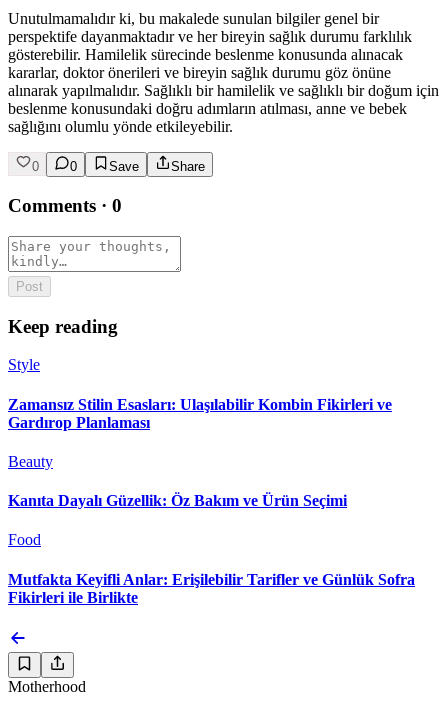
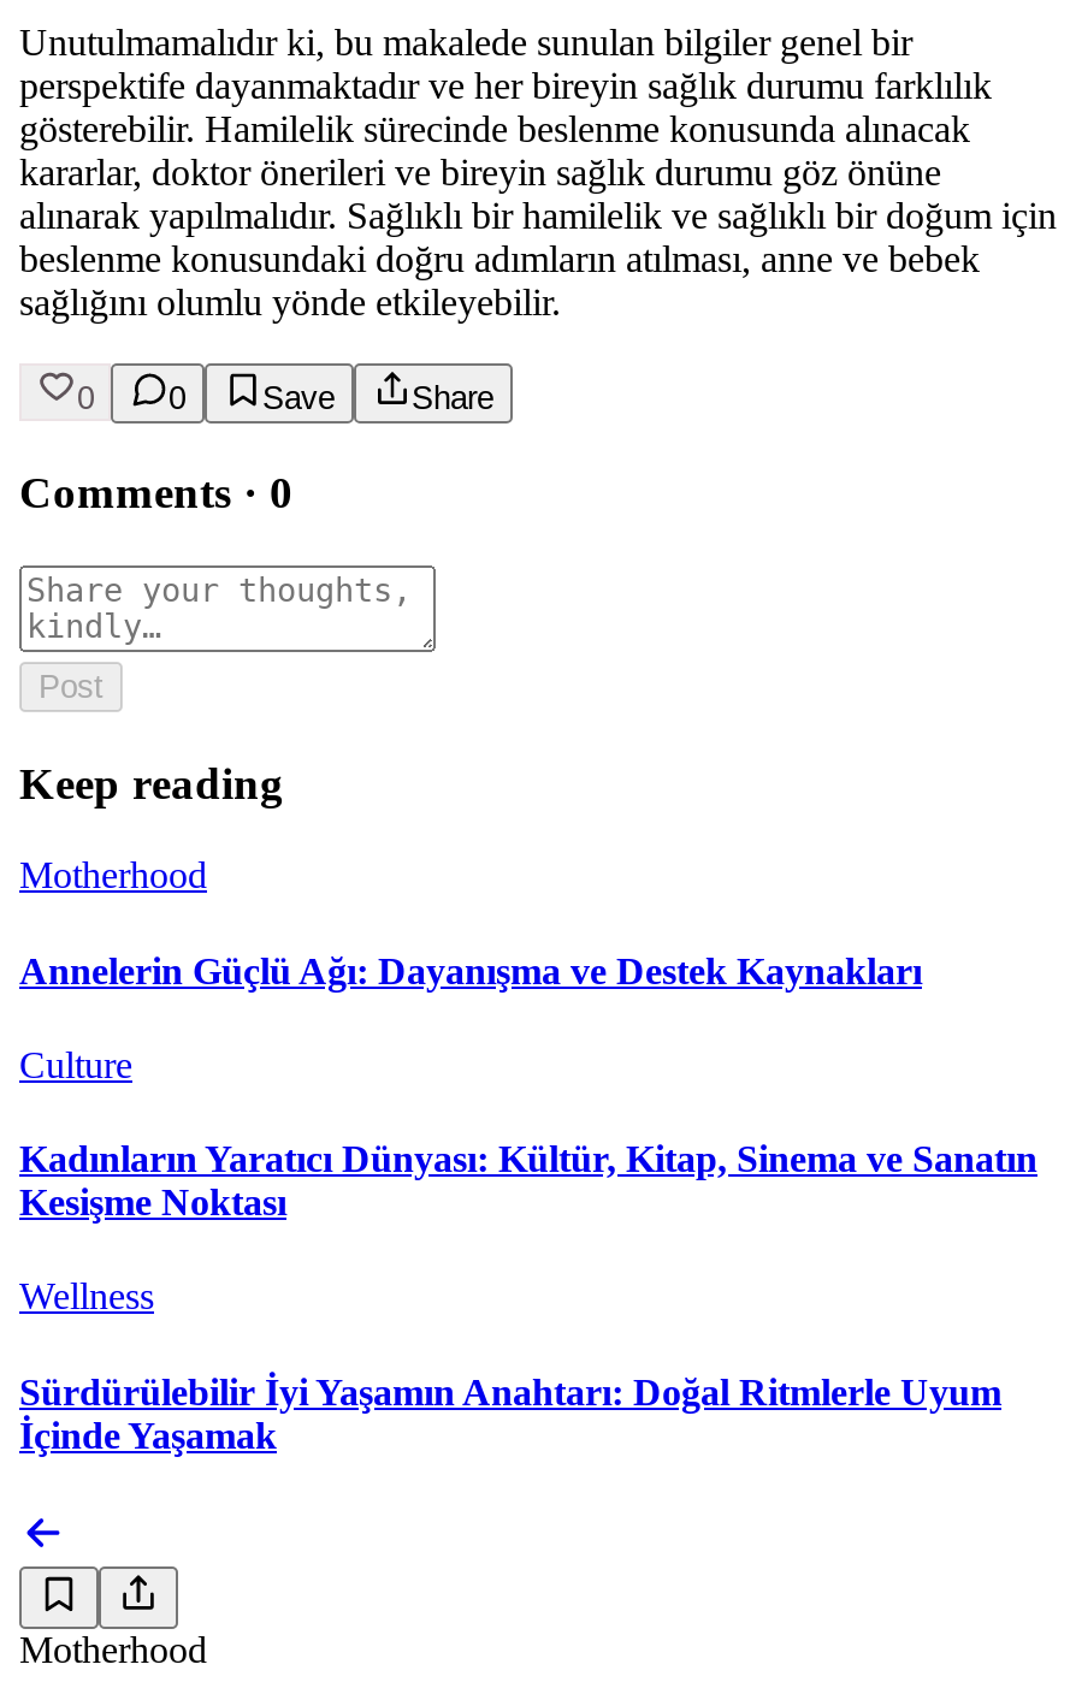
[8,356,40,373] Style -> [19,855,207,896] Motherhood
[8,396,392,431] Zamansız Stilin Esasları: Ulaşılabilir Kombin Fikirleri ve | Gardırop Planlaması -> [19,950,922,990] Annelerin Güçlü Ağı: Dayanışma ve Destek Kaynakları
[8,453,53,470] Beauty -> [19,1044,132,1085] Culture
[8,492,347,509] Kanıta Dayalı Güzellik: Öz Bakım ve Ürün Seçimi -> [19,1139,1037,1223] Kadınların Yaratıcı Dünyası: Kültür, Kitap, Sinema ve Sanatın | Kesişme Noktası
[8,531,41,548] Food -> [19,1276,154,1317] Wellness
[8,571,415,606] Mutfakta Keyifli Anlar: Erişilebilir Tarifler ve Günlük Sofra | Fikirleri ile Birlikte -> [19,1371,1001,1455] Sürdürülebilir İyi Yaşamın Anahtarı: Doğal Ritmlerle Uyum | İçinde Yaşamak

